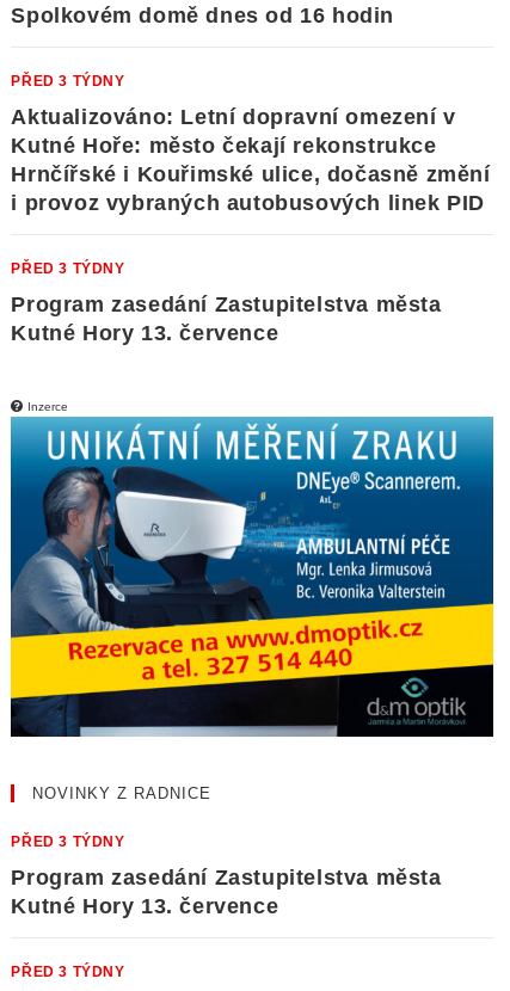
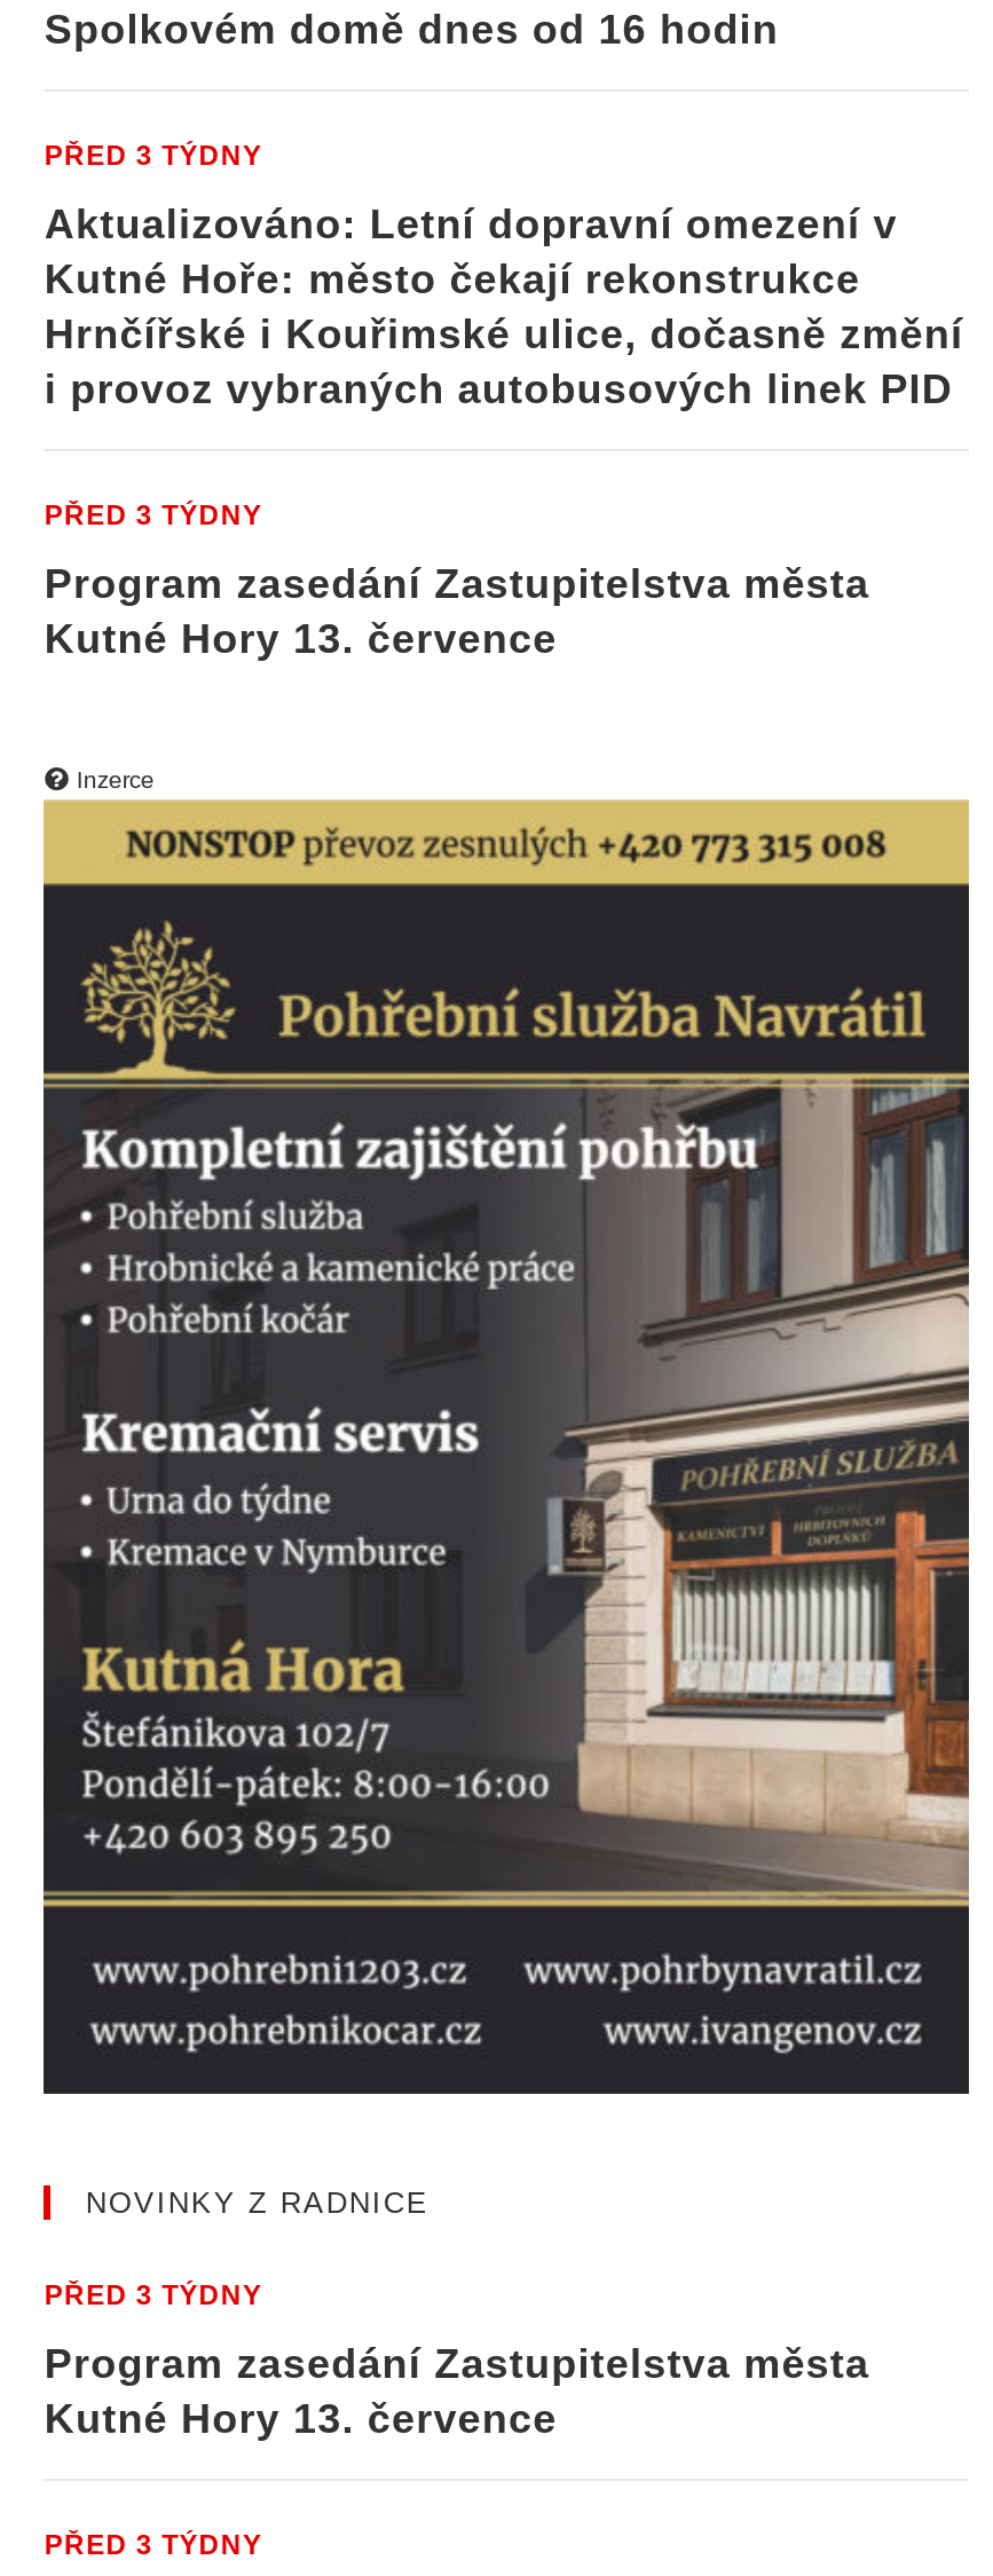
[10,416,494,737] [image] -> [41,797,971,2096] [image]

